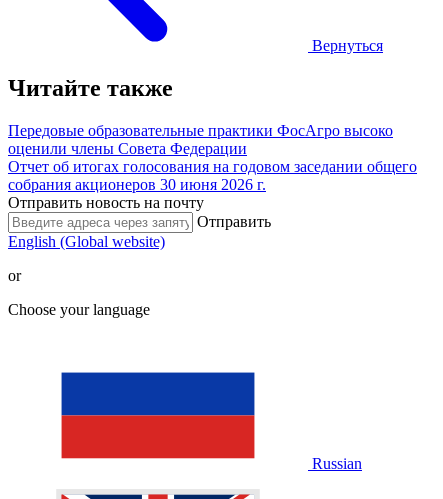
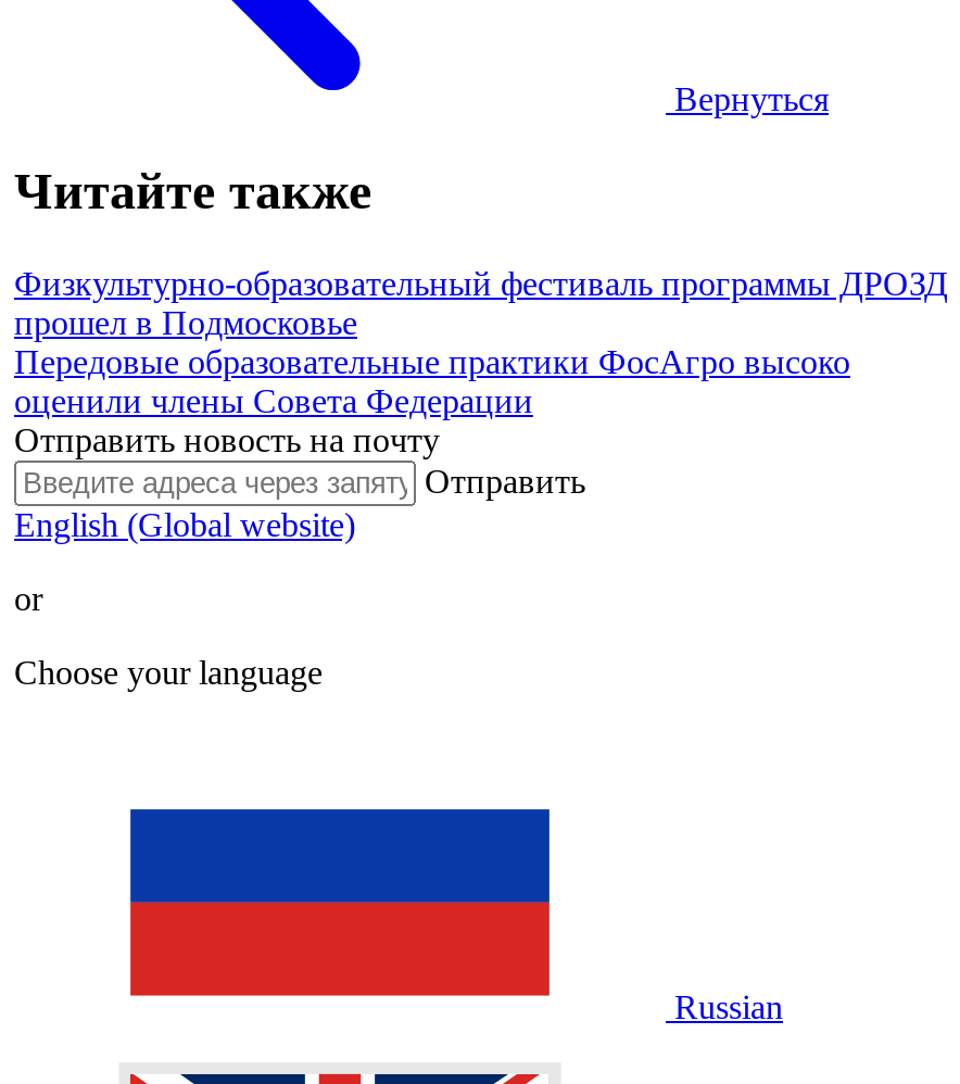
none -> [14,264,948,340] Физкультурно-образовательный фестиваль программы ДРОЗД | прошел в Подмосковье
moved [8,122,393,157] -> [14,342,850,418]: Передовые образовательные практики ФосАгро высоко | оценили члены Совета Федерации
[8,158,417,193] Отчет об итогах голосования на годовом заседании общего | собрания акционеров 30 июня 2026 г. -> none

